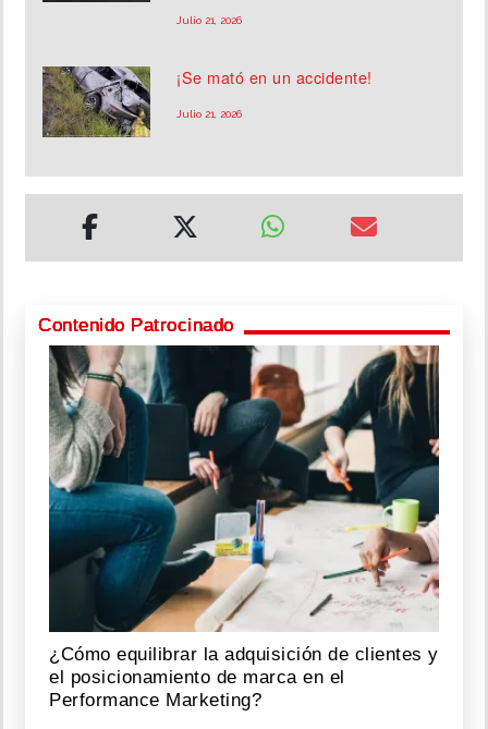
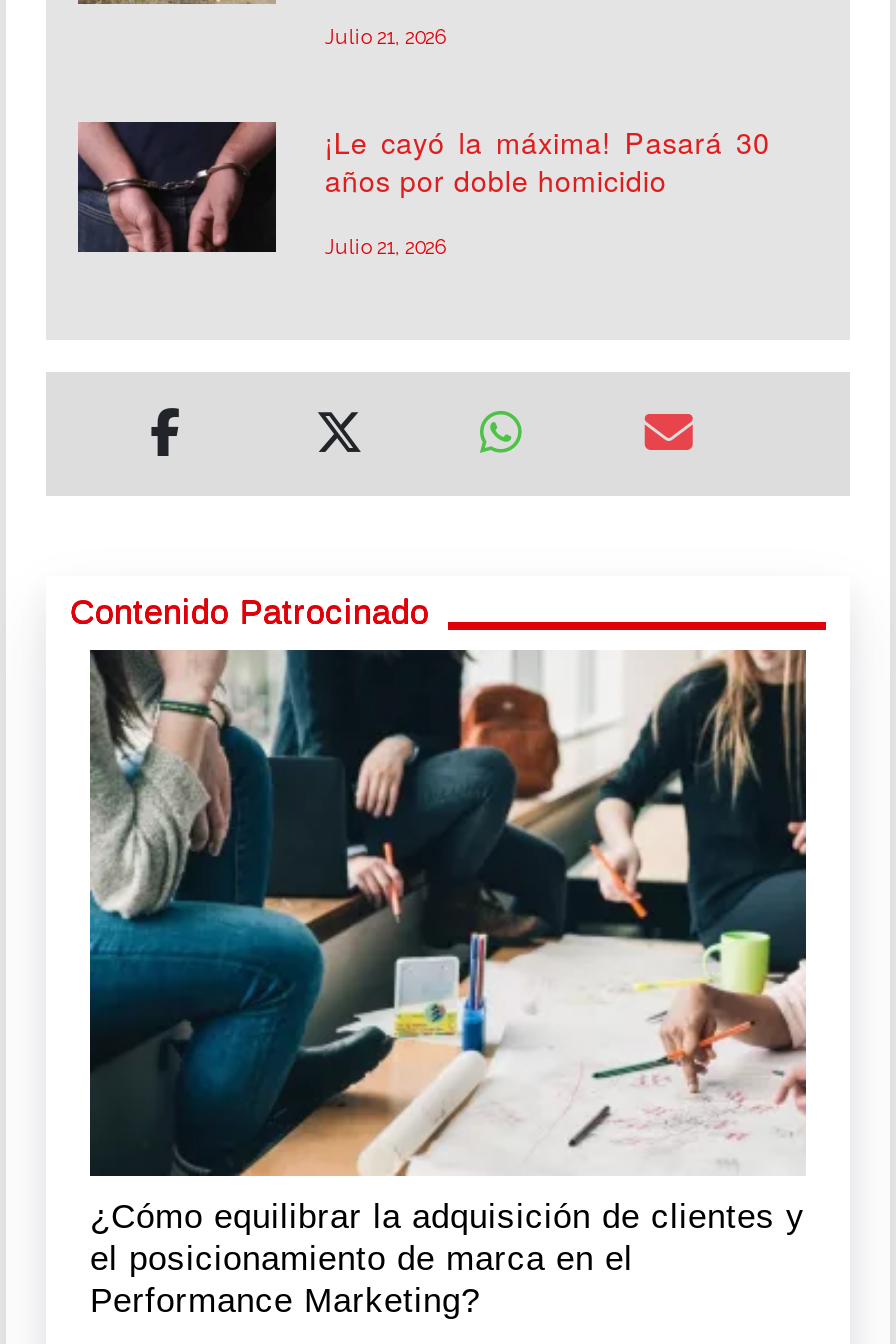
[41,66,372,138] [image] | ¡Se mató en un accidente! -> [78,120,770,268] [image] | ¡Le cayó la máxima! Pasará 30 | años por doble homicidio

